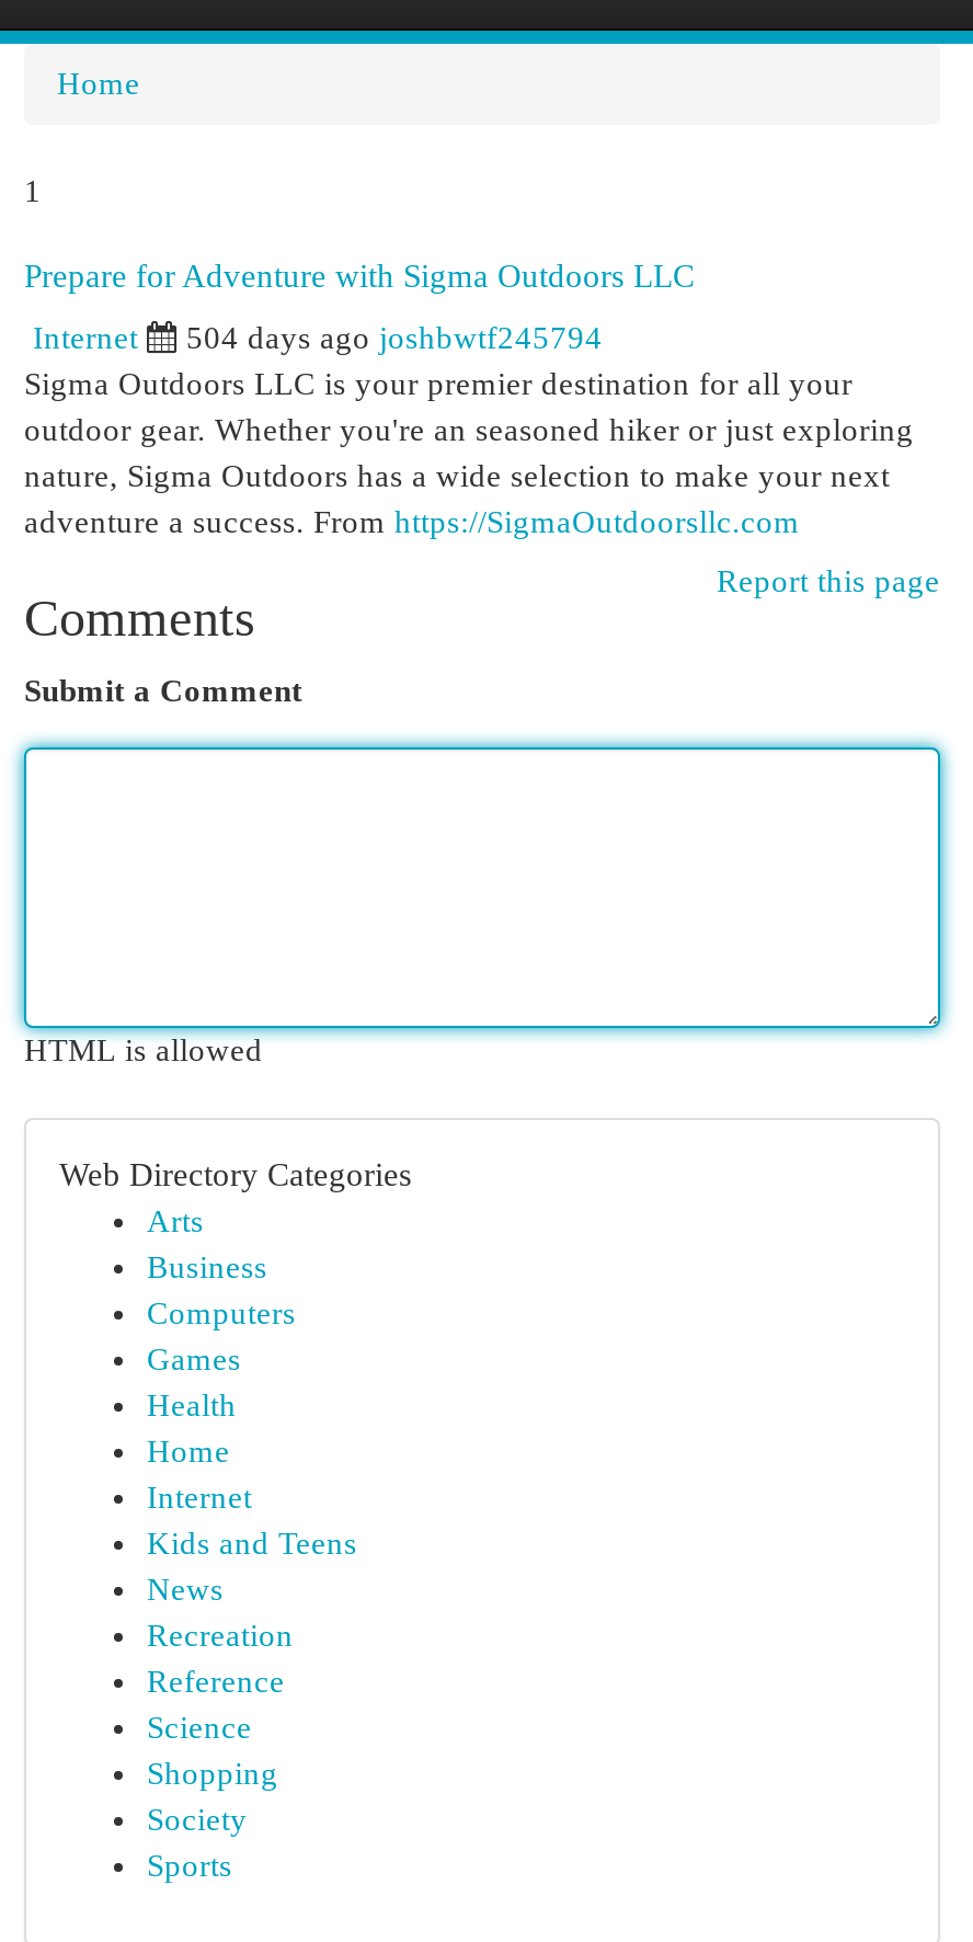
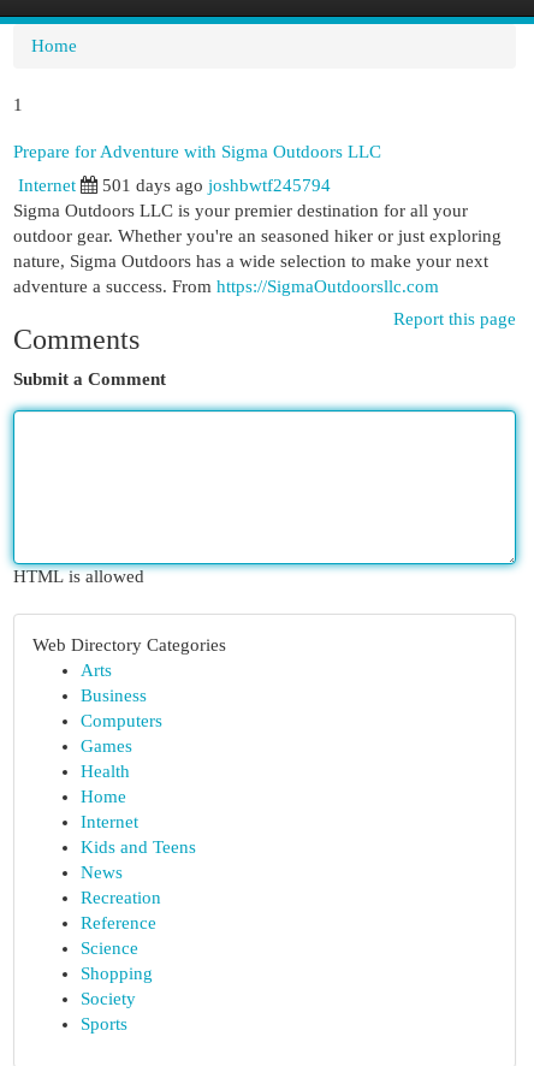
[186,320,603,355] 504 days ago joshbwtf245794 -> [102,176,331,195] 501 days ago joshbwtf245794

